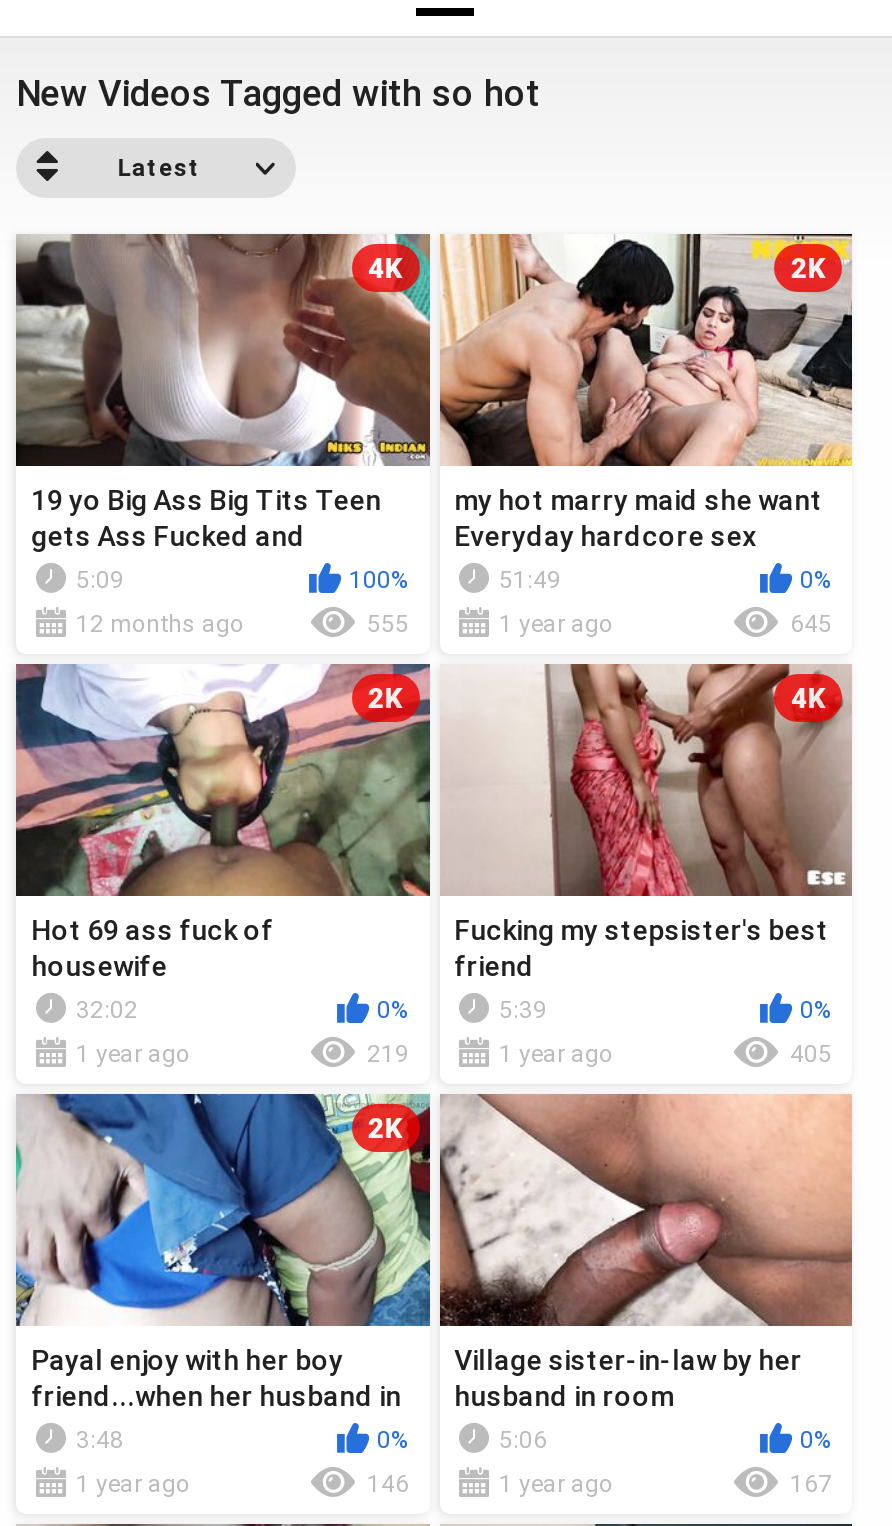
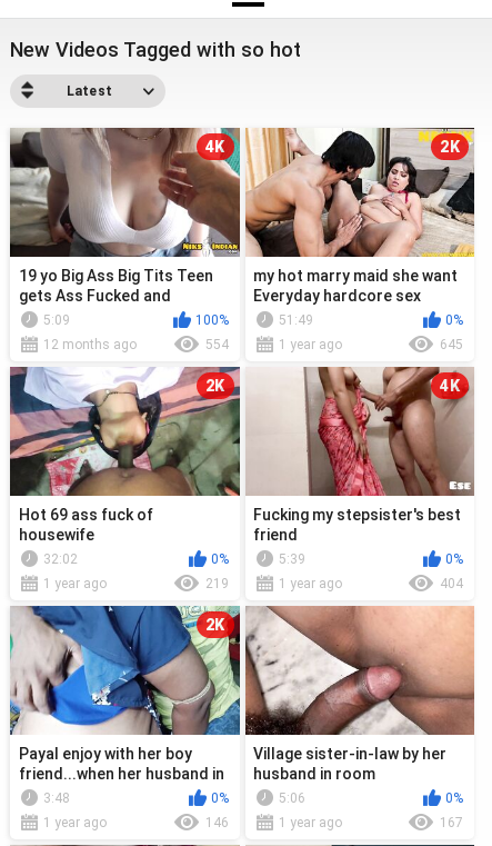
[367,610,409,638] 555 -> [205,337,228,352] 554
[790,1040,832,1068] 405 -> [440,576,463,592] 404

